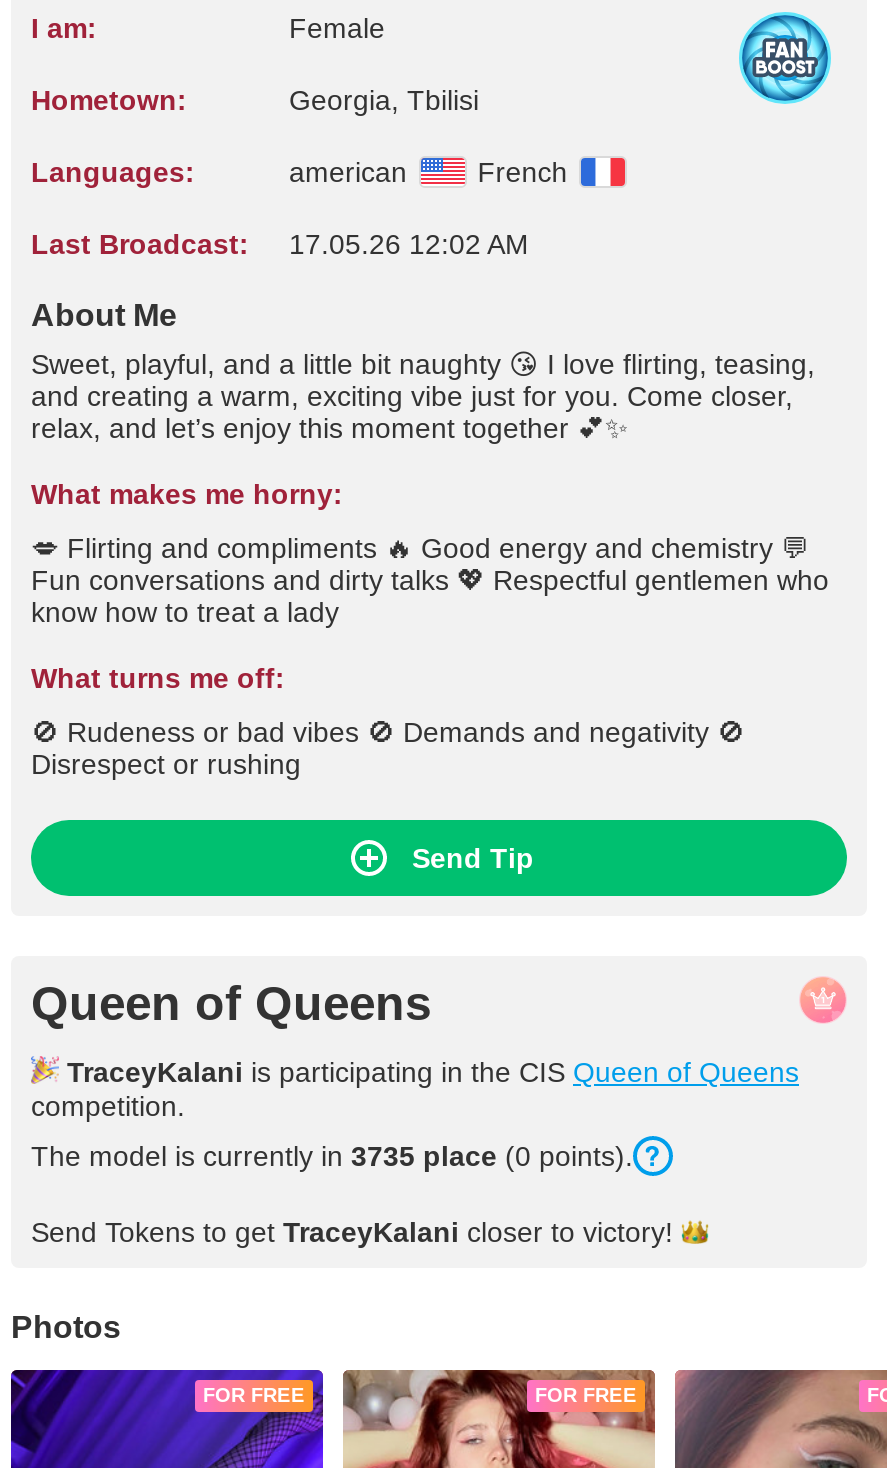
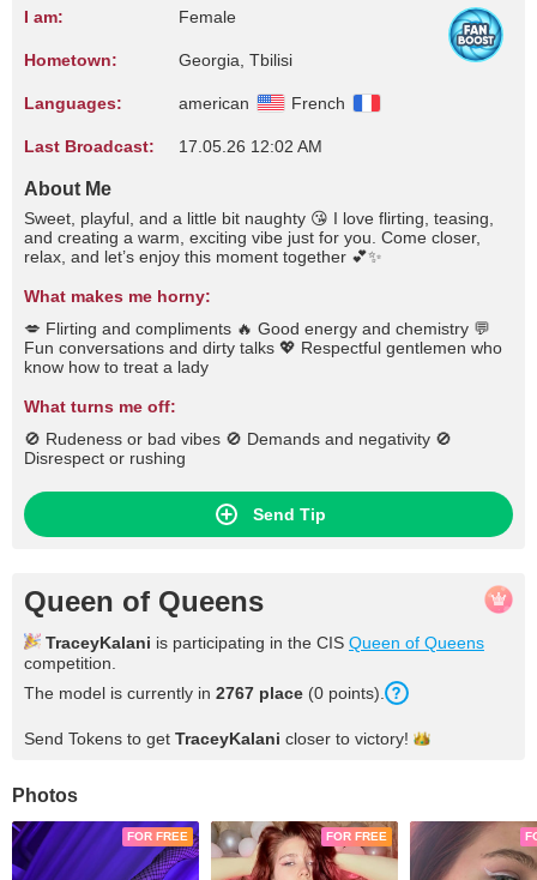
[31,1140,633,1172] The model is currently in 3735 place (0 points). -> [24,683,385,703] The model is currently in 2767 place (0 points).

